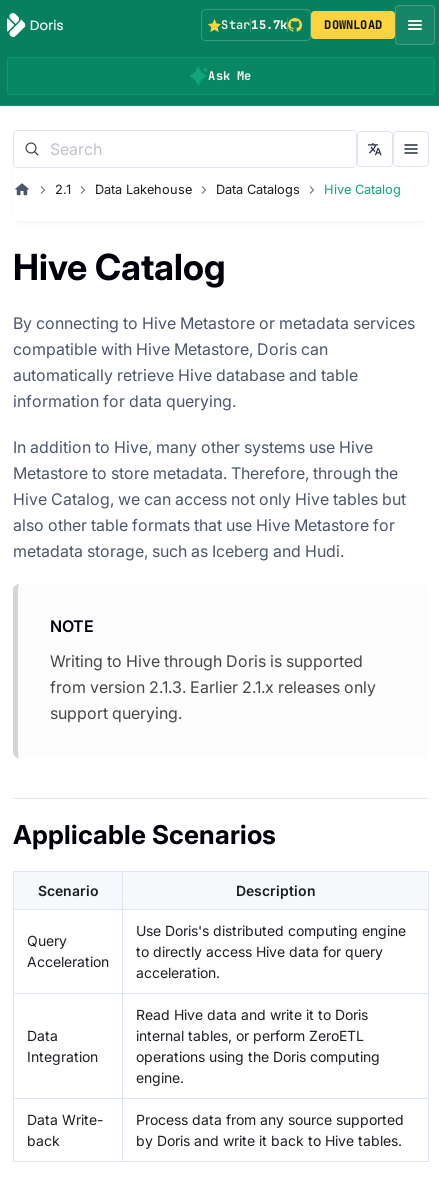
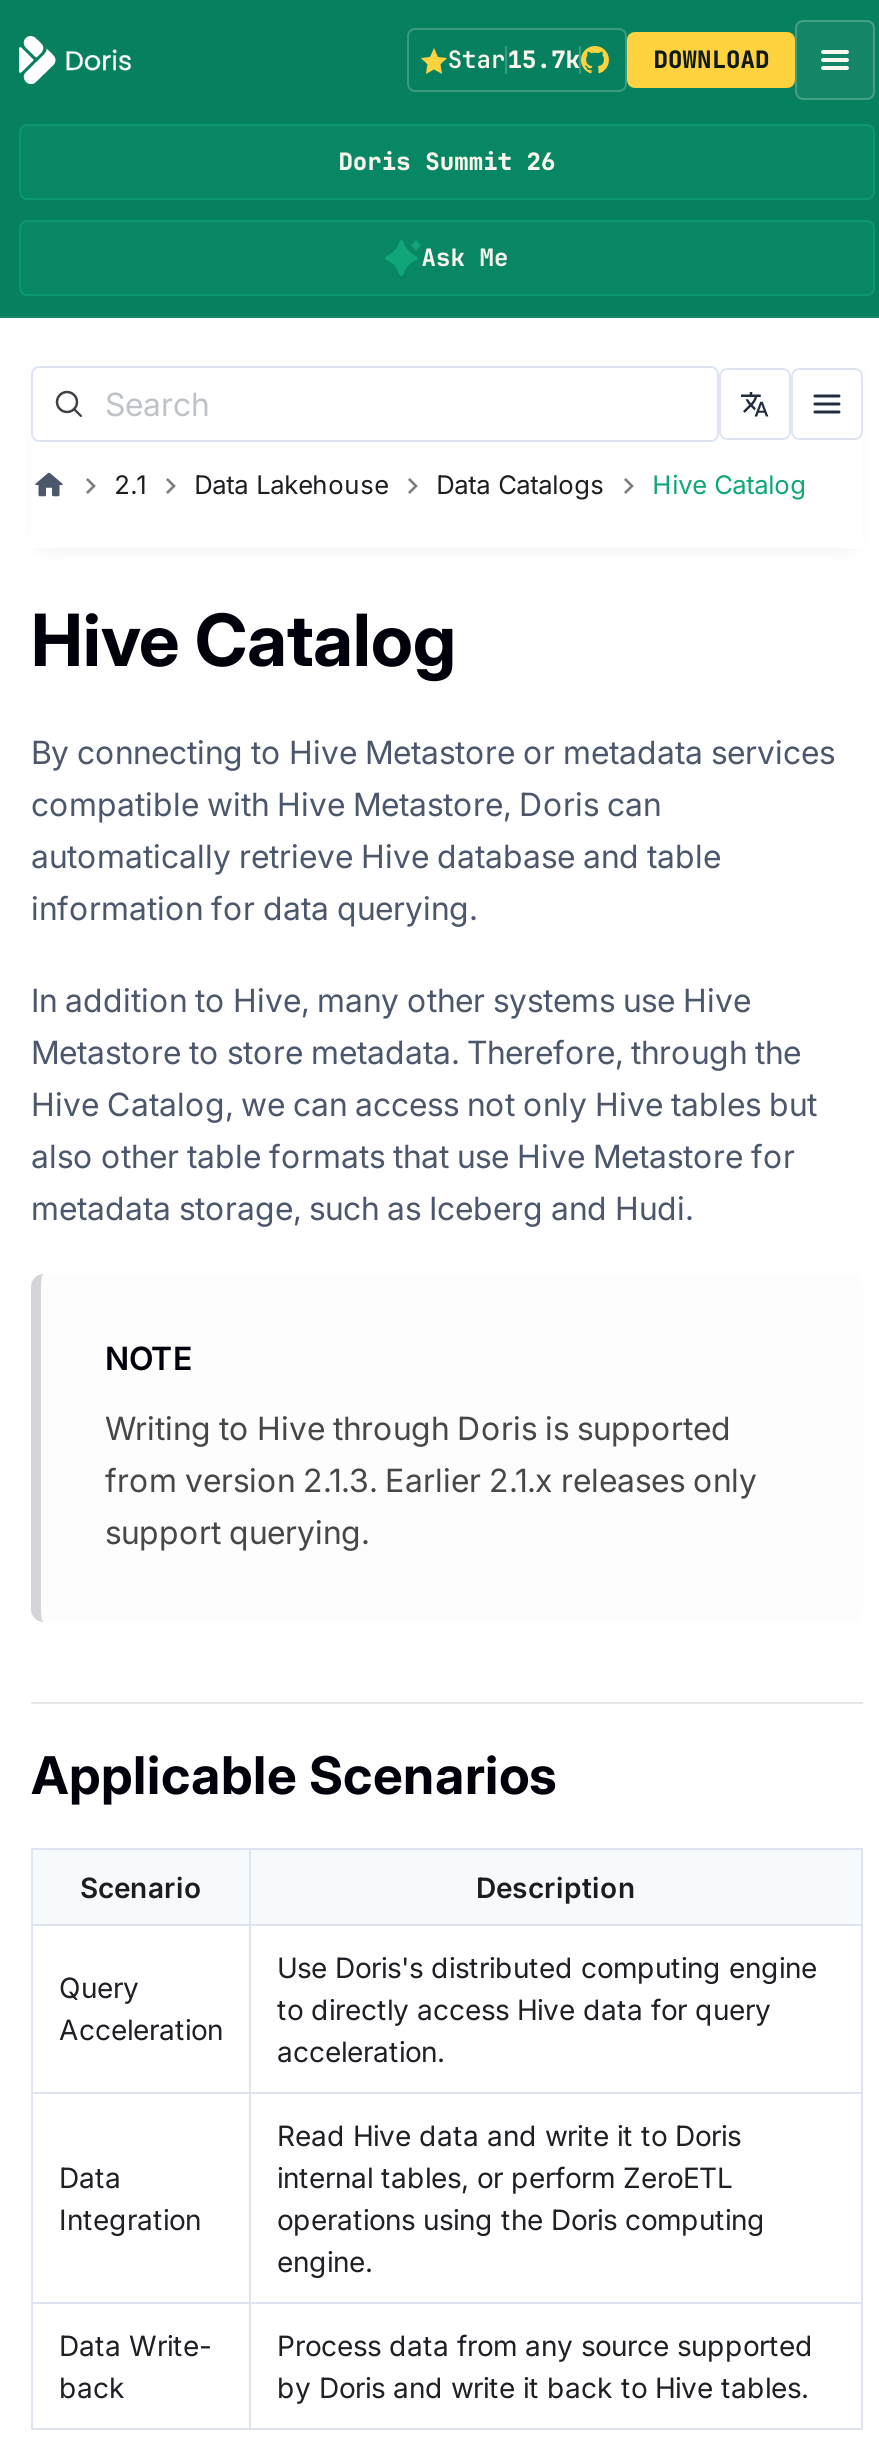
none -> [338,146,556,178] Doris Summit 26

